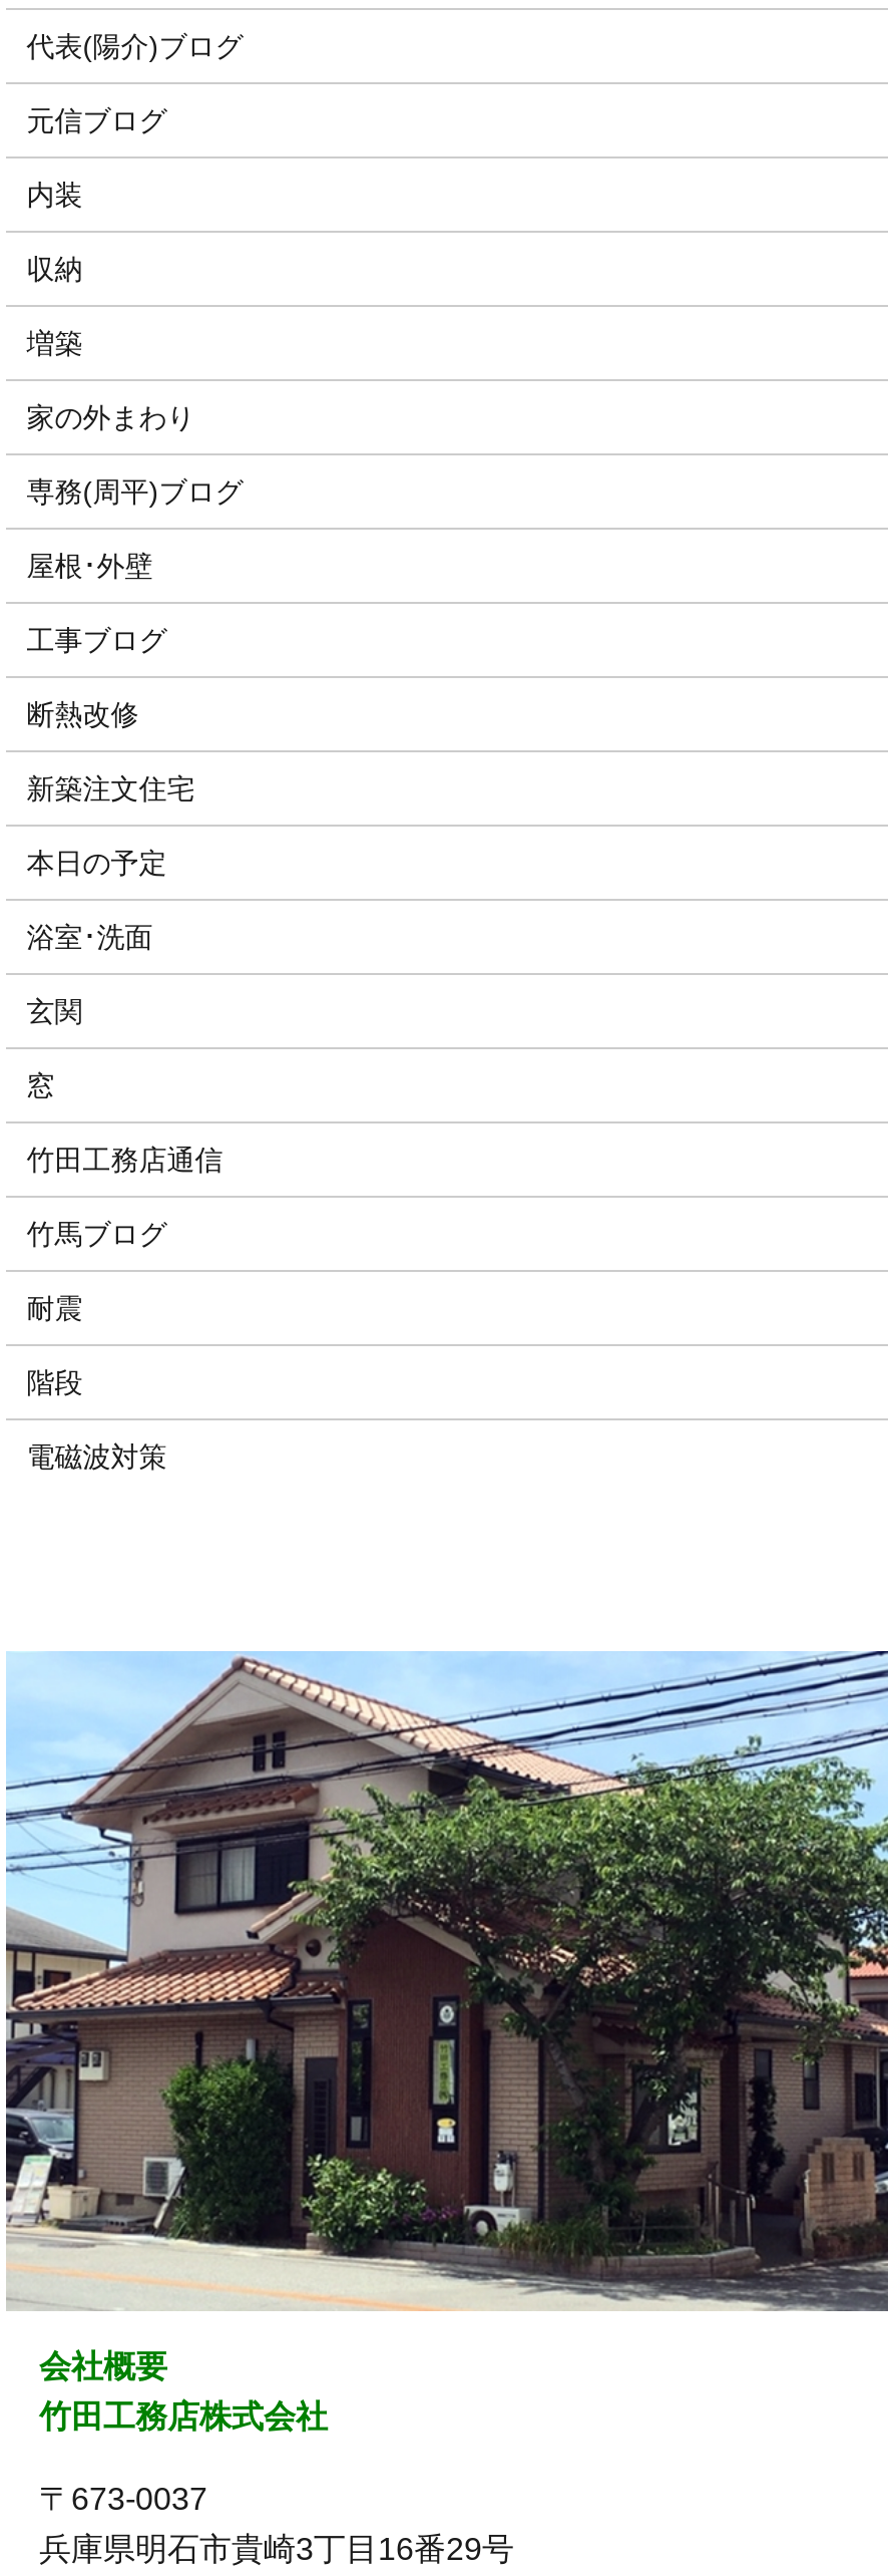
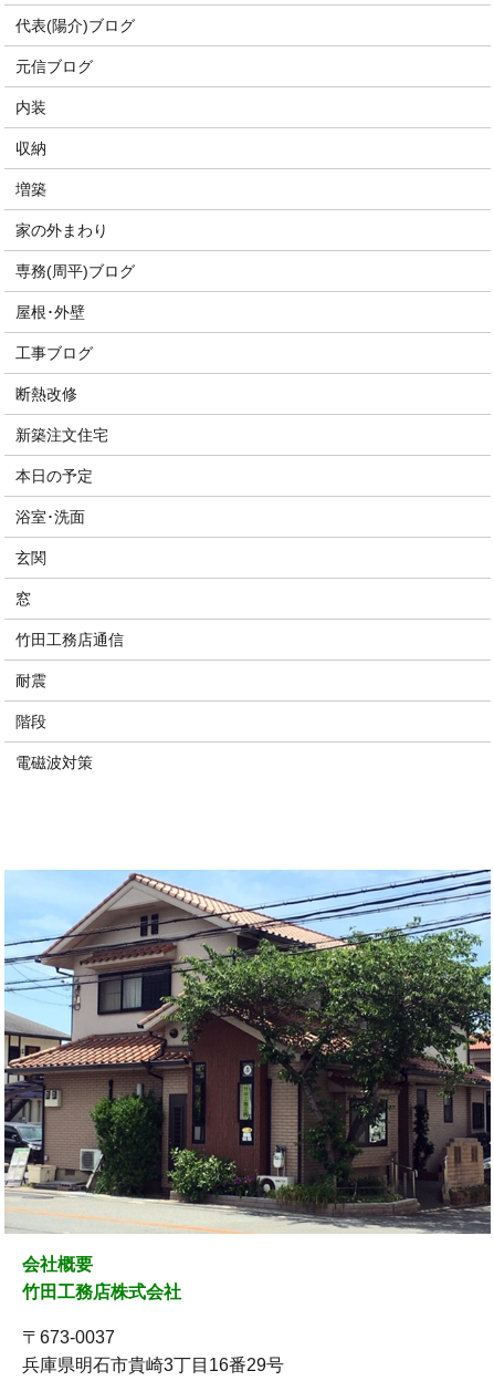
[27,1218,167,1250] 竹馬ブログ -> none

